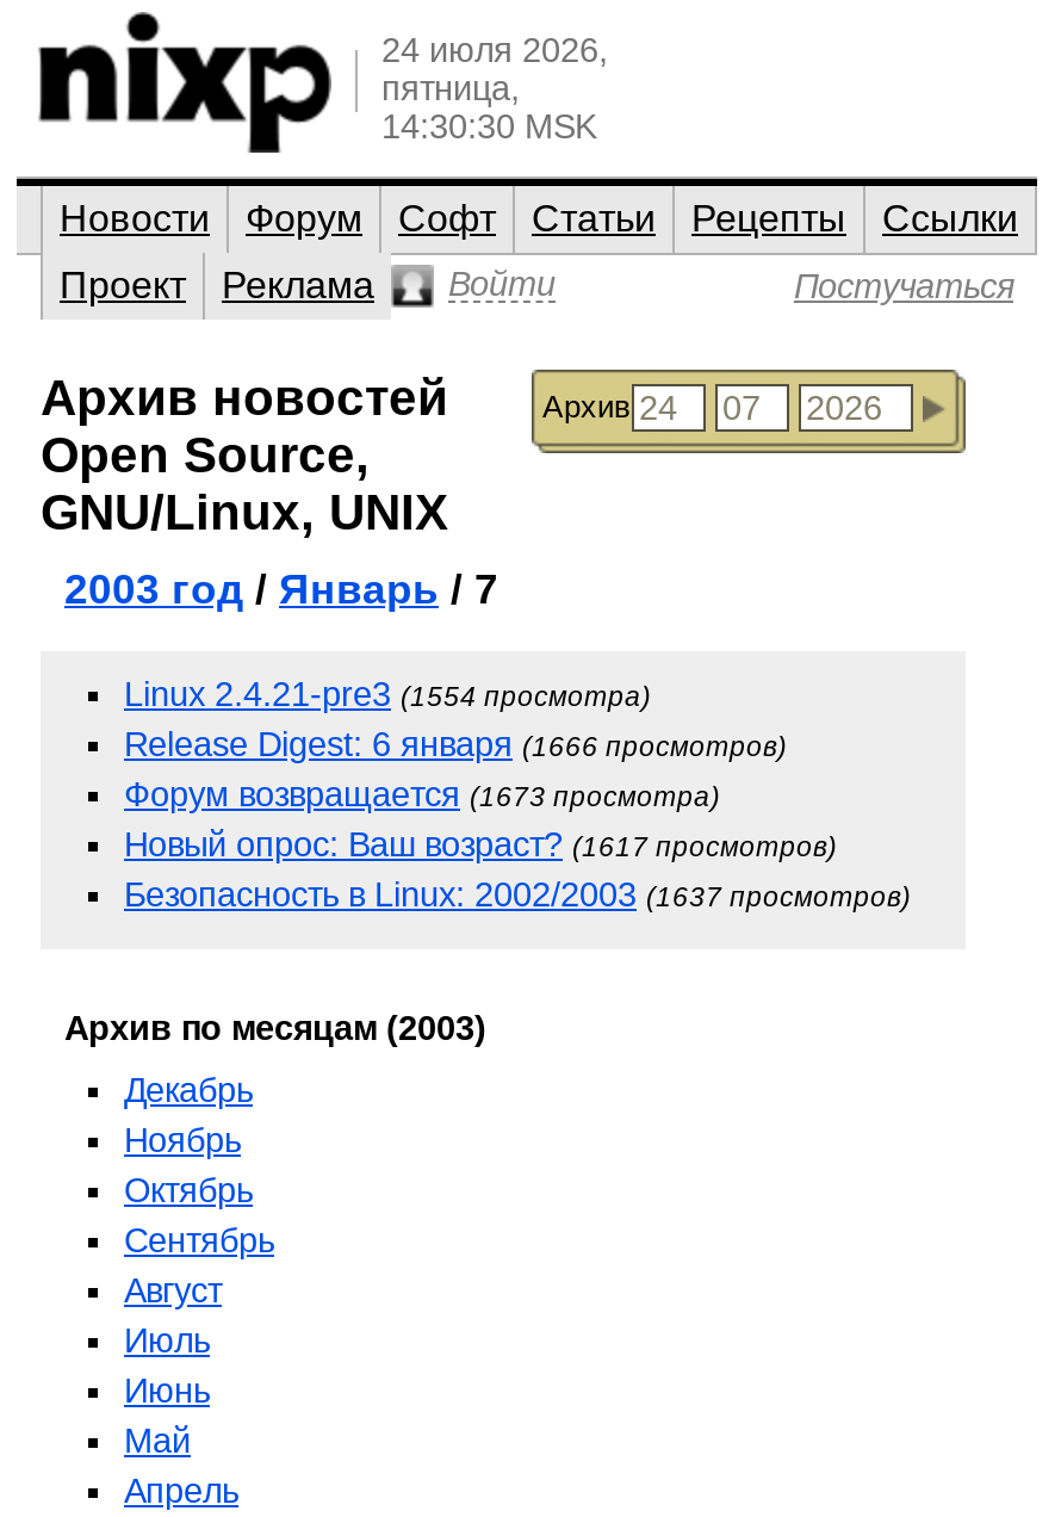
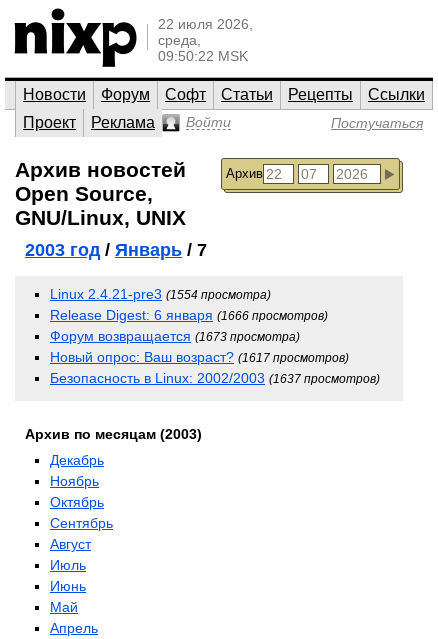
[381,31,608,145] 24 июля 2026, | пятница, | 14:30:30 MSK -> [158,16,253,64] 22 июля 2026, | среда, | 09:50:22 MSK

